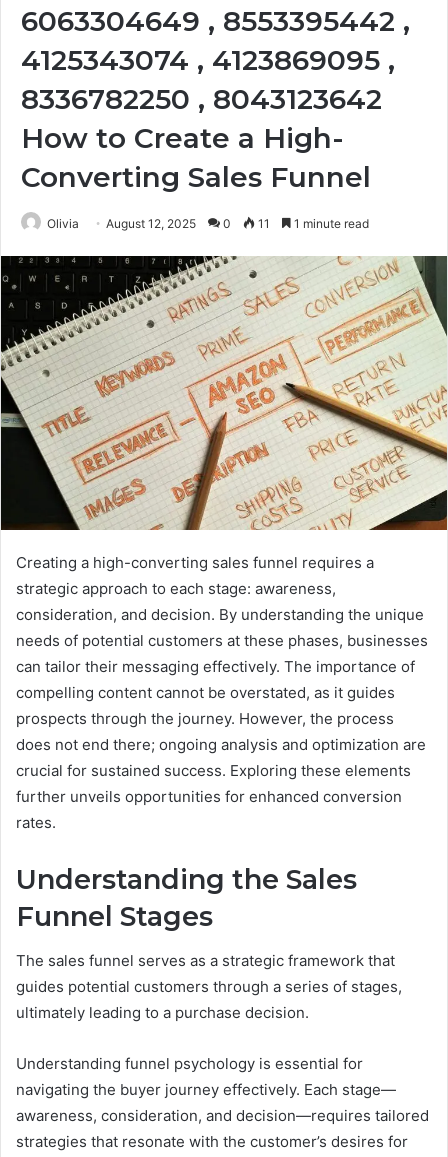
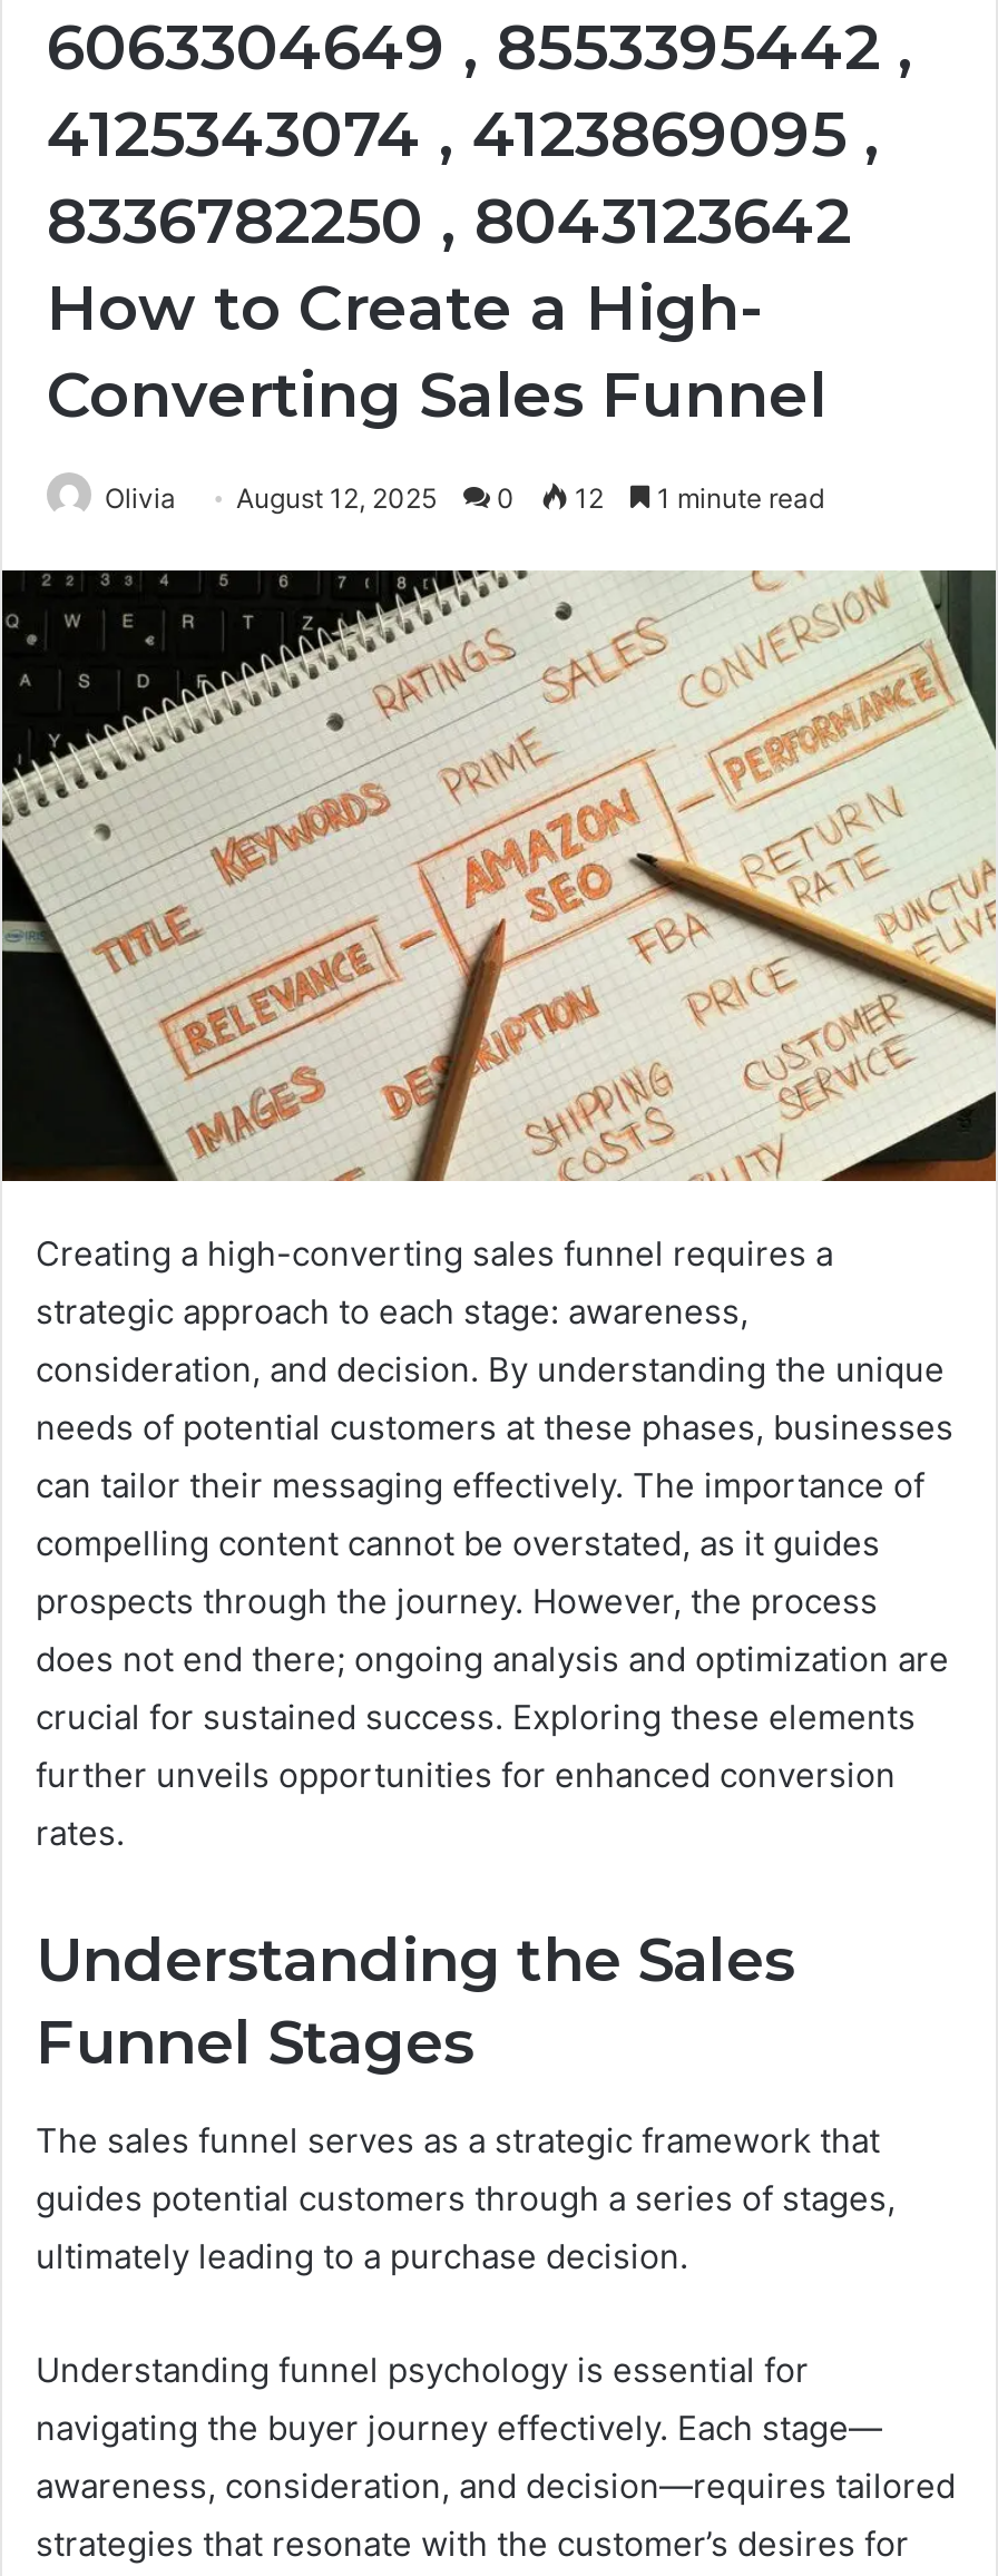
[47,216,369,231] Olivia August 12, 2025 0 11 1 minute read -> [105,482,824,515] Olivia August 12, 2025 0 12 1 minute read

